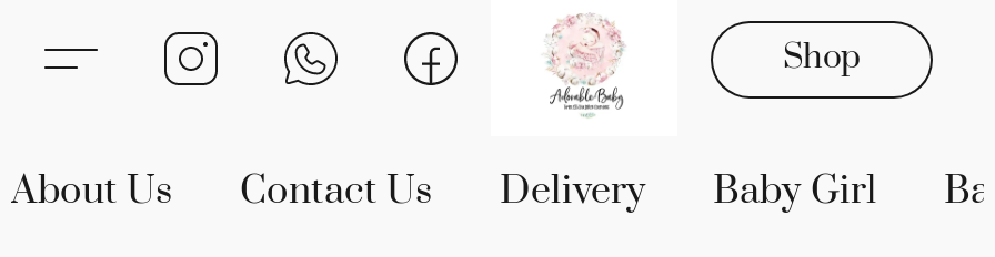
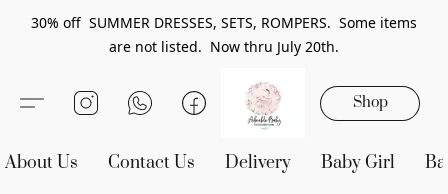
none -> [31,13,417,56] 30% off SUMMER DRESSES, SETS, ROMPERS. Some items | are not listed. Now thru July 20th.

